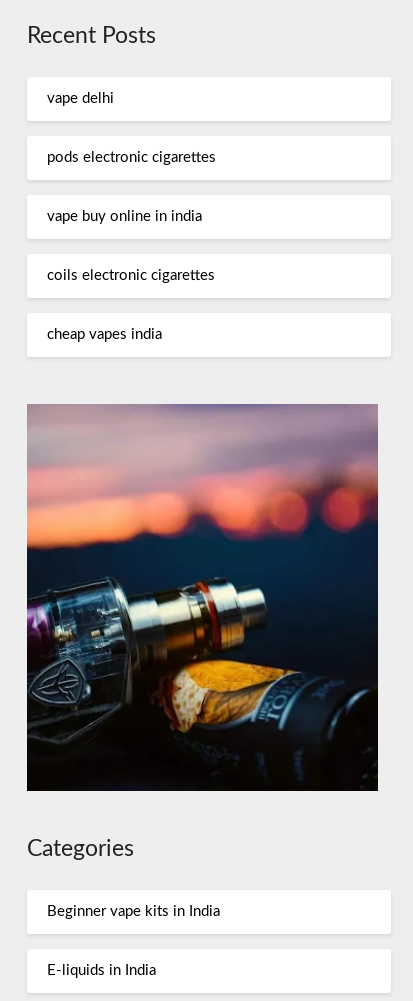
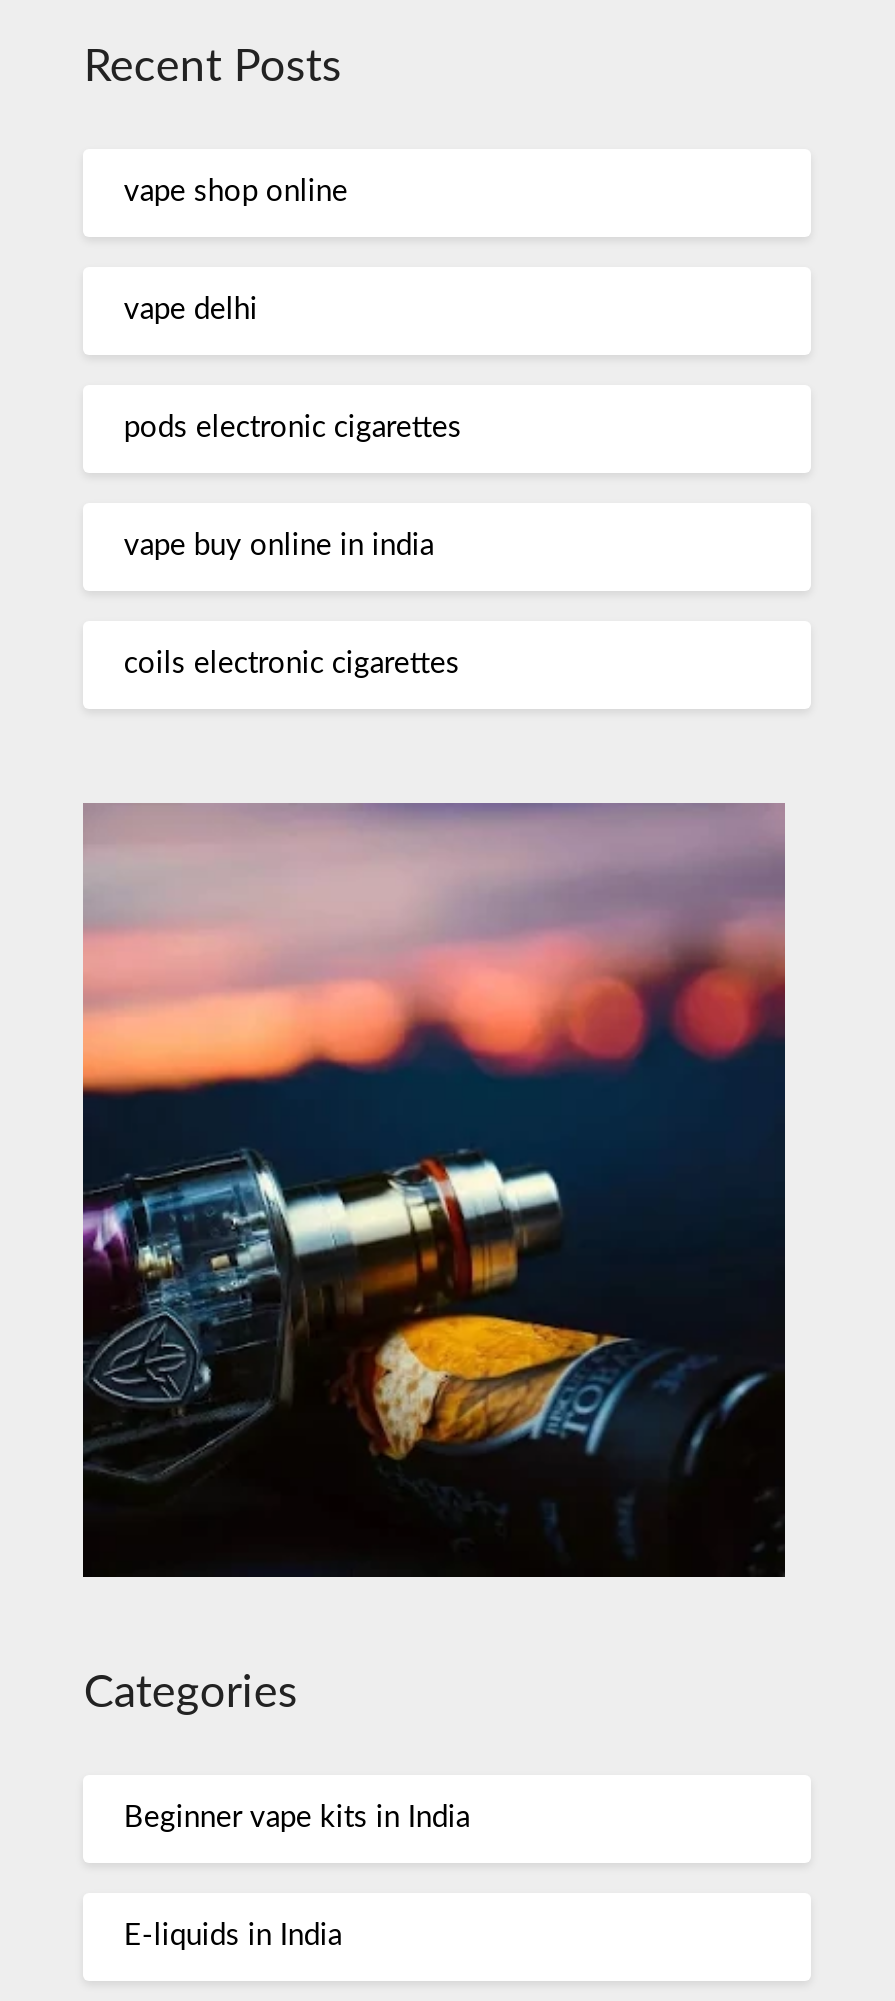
none -> [124,176,348,206] vape shop online
moved [47,91,216,283] -> [124,294,462,678]: vape delhi | pods electronic cigarettes | vape buy online in india | coils electronic cigarettes
[47,327,162,342] cheap vapes india -> none

